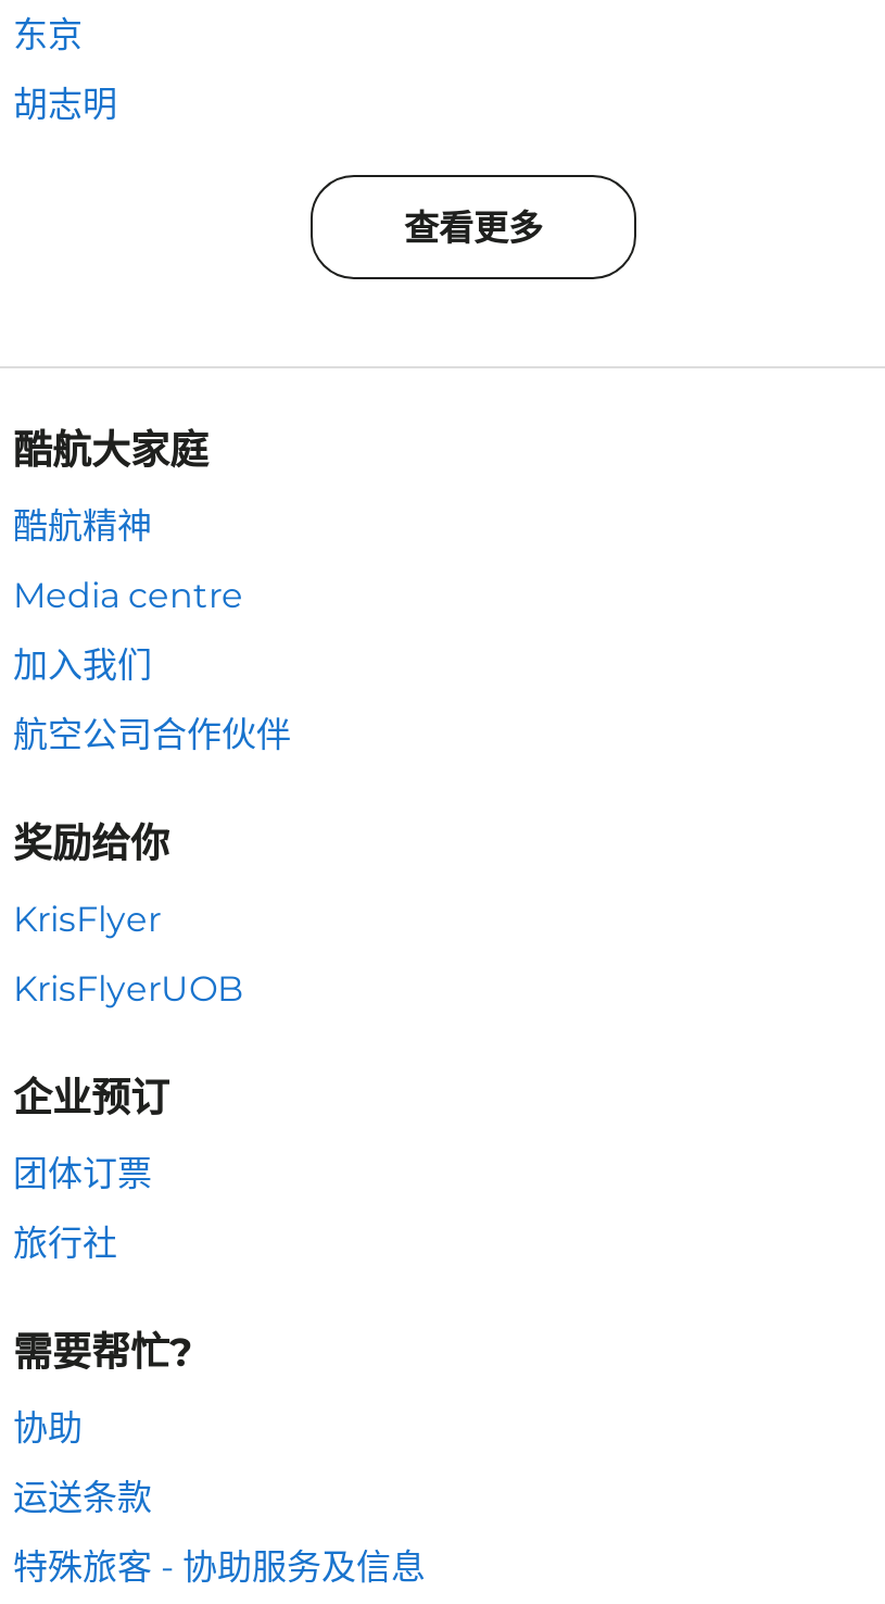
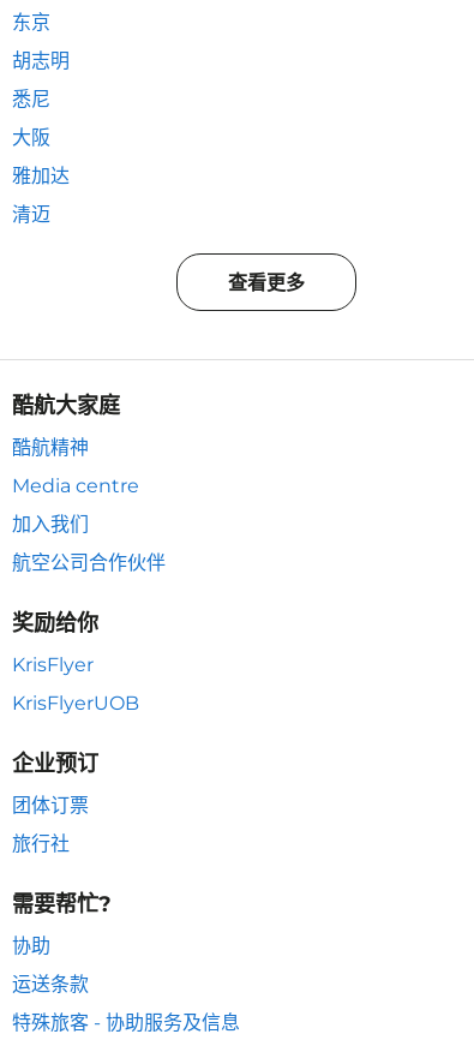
none -> [12,88,70,226] 悉尼 | 大阪 | 雅加达 | 清迈

